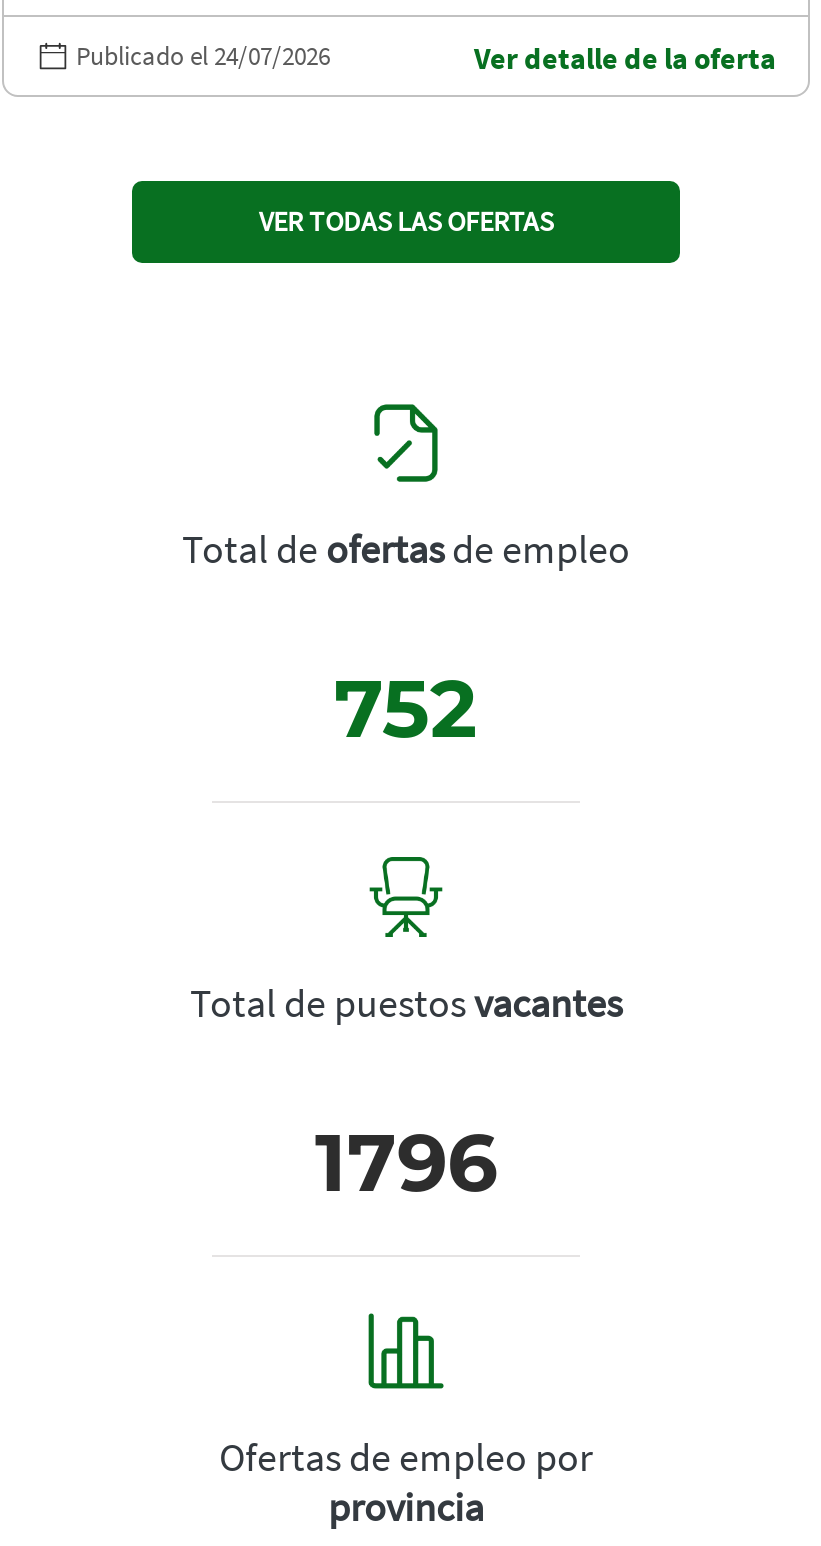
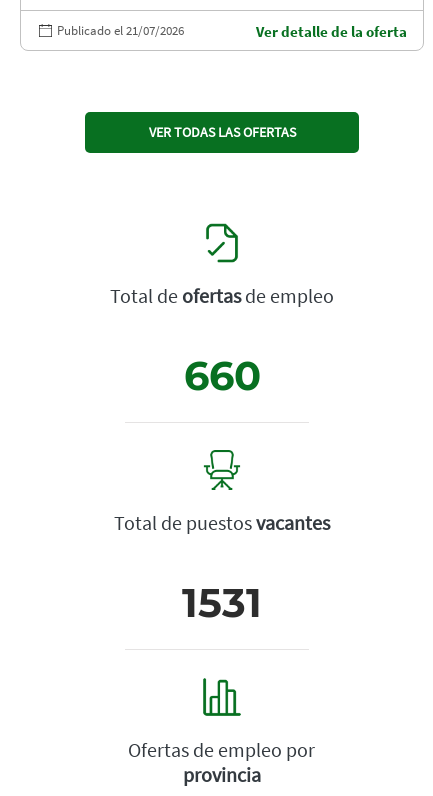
[76,40,330,74] Publicado el 24/07/2026 -> [57,22,184,39] Publicado el 21/07/2026
[334,660,478,758] 752 -> [183,351,260,400] 660
[315,1114,497,1212] 1796 -> [182,578,262,627] 1531

